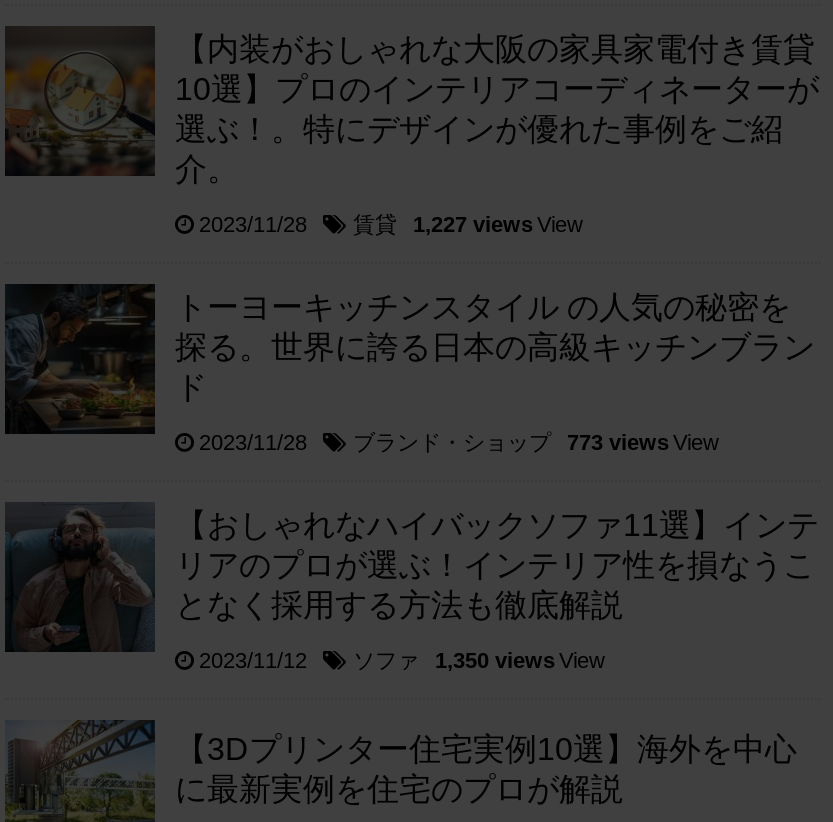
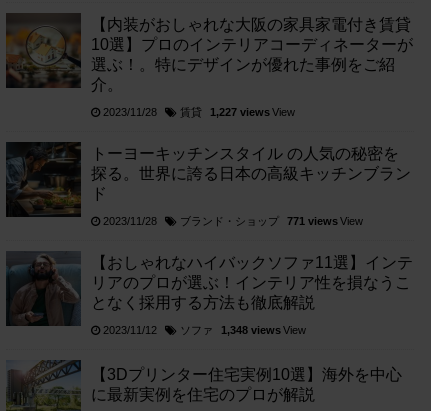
[193,430,719,455] 2023/11/28 ブランド・ショップ 773 views View -> [100,215,363,227] 2023/11/28 ブランド・ショップ 771 views View
[193,648,605,673] 2023/11/12 ソファ 1,350 views View -> [100,324,306,336] 2023/11/12 ソファ 1,348 views View

